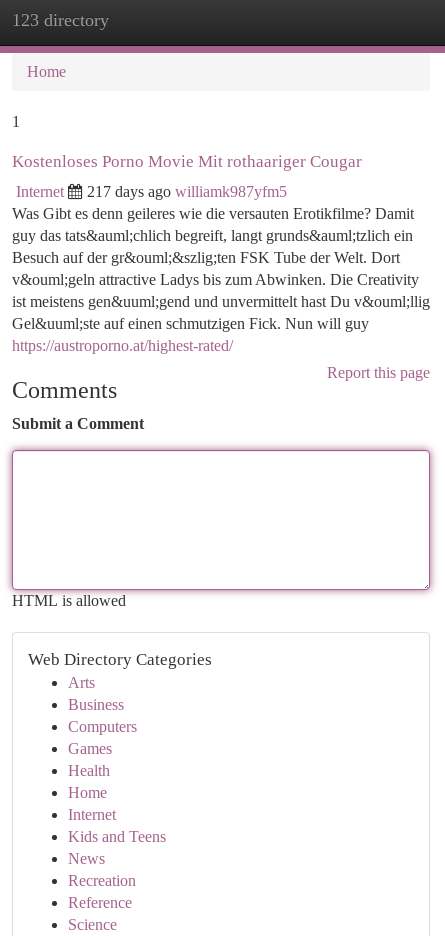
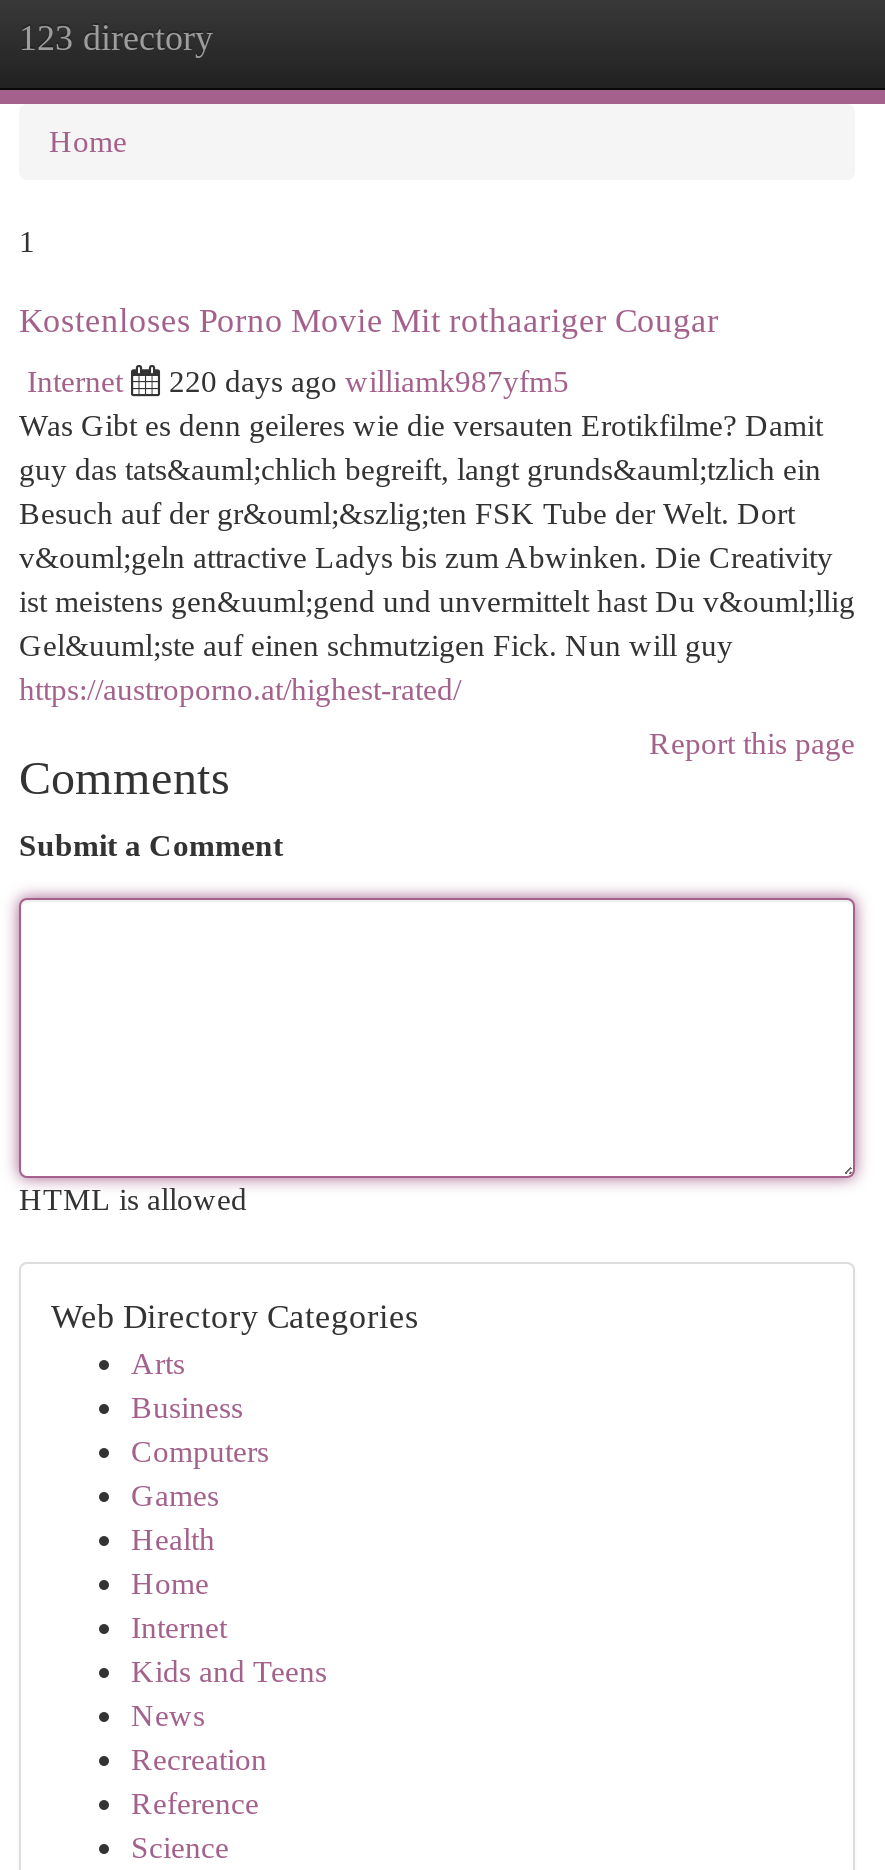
[87,183,287,200] 217 days ago williamk987yfm5 -> [169,364,569,398] 220 days ago williamk987yfm5

